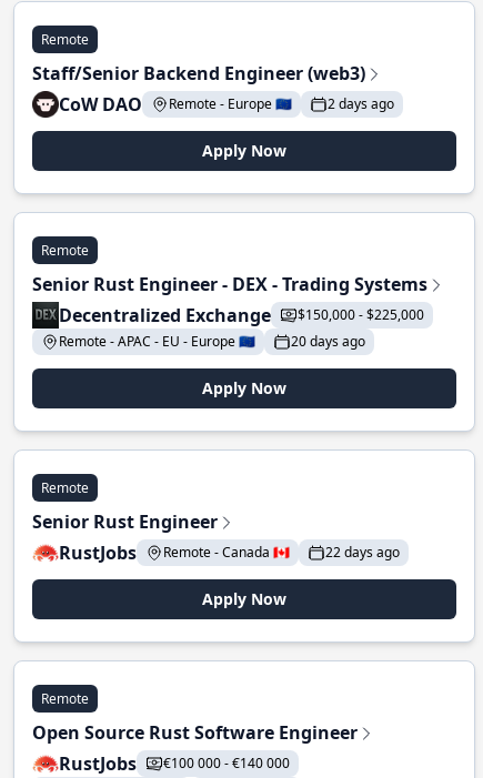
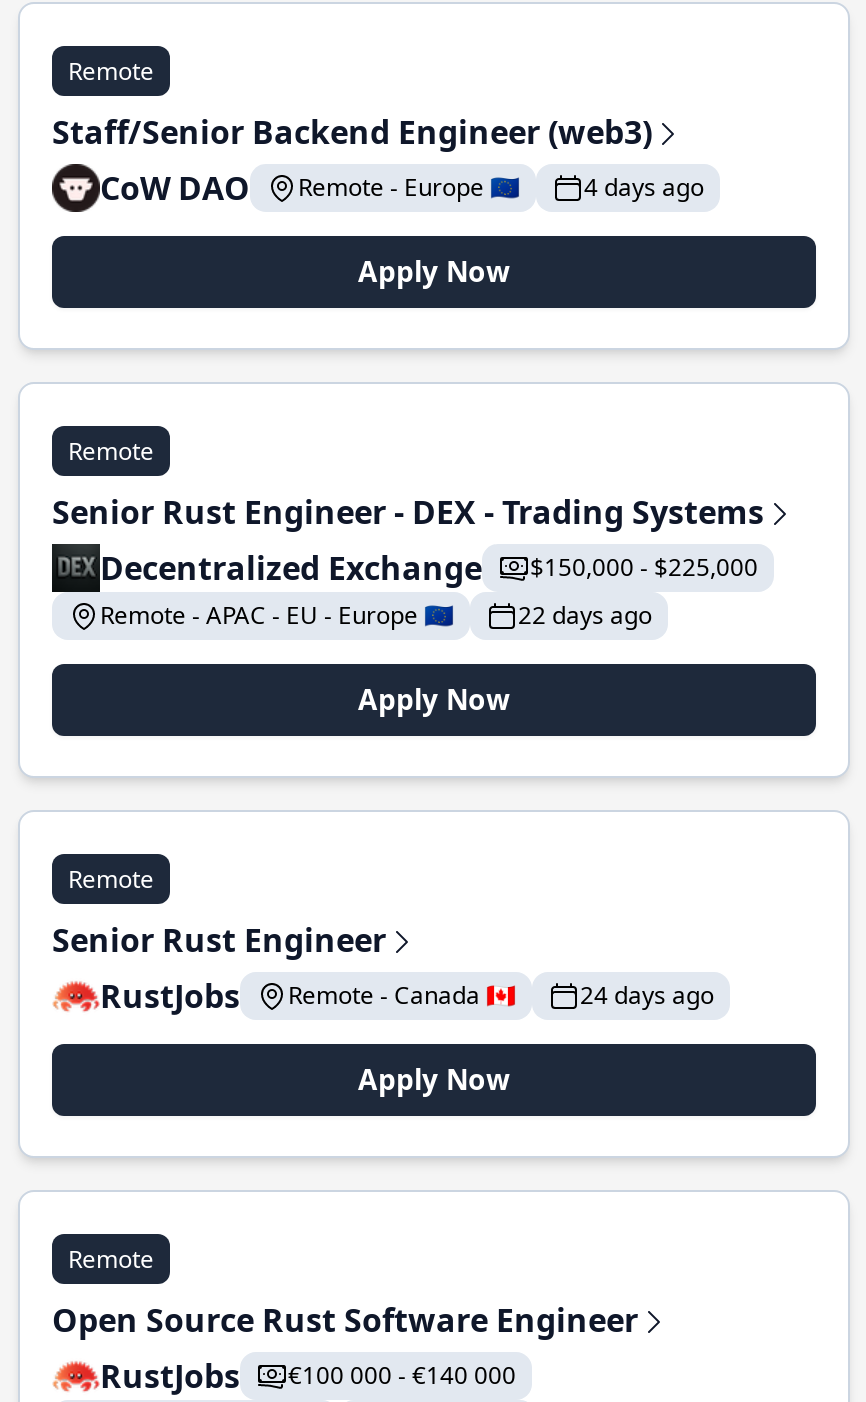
[328,94,394,113] 2 days ago -> [584,170,704,204] 4 days ago
[291,332,365,351] 20 days ago -> [518,598,652,632] 22 days ago
[325,543,400,562] 22 days ago -> [580,978,714,1012] 24 days ago

